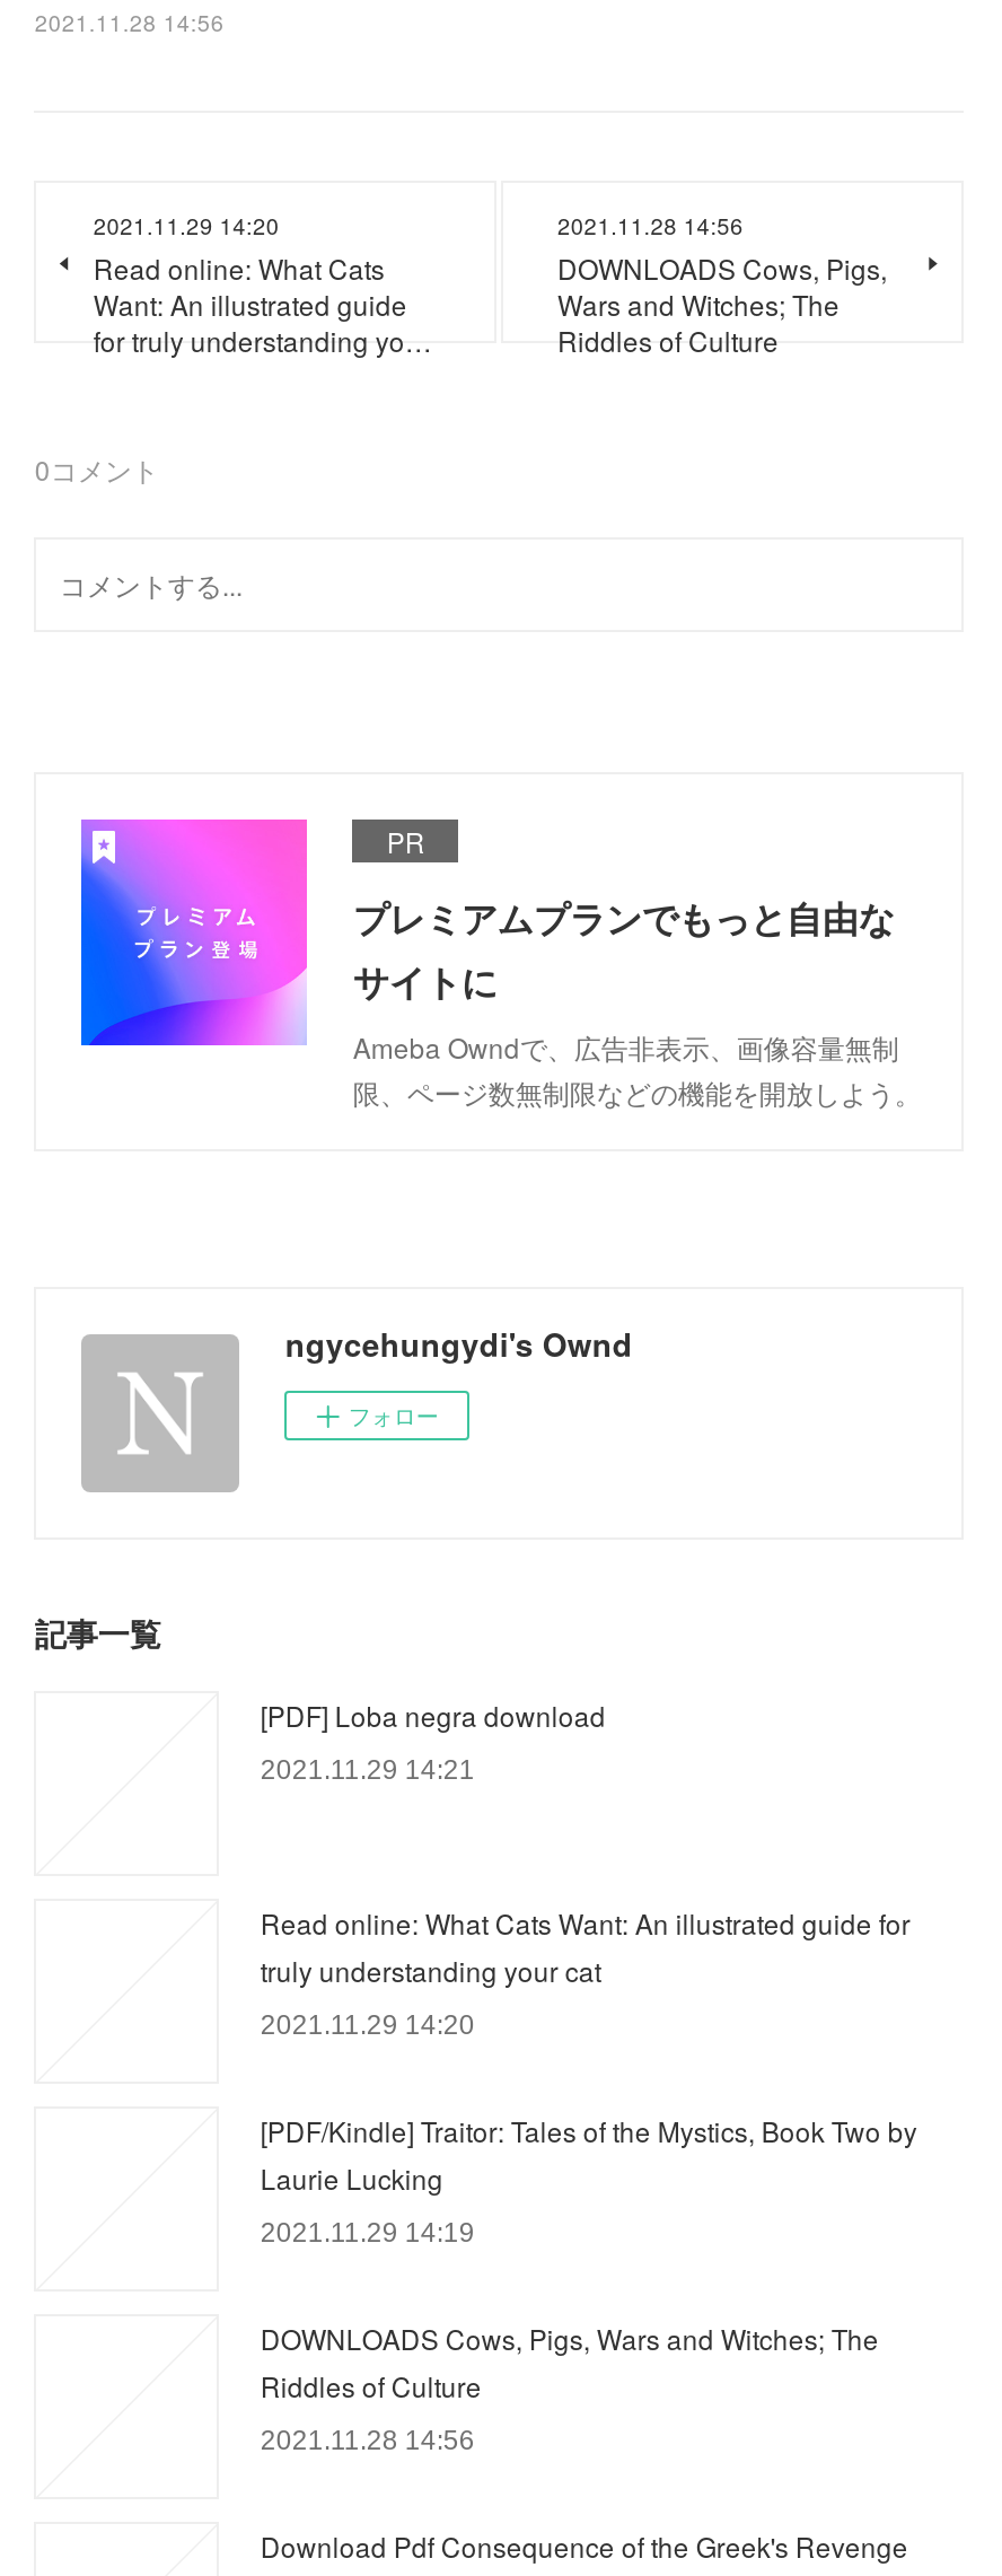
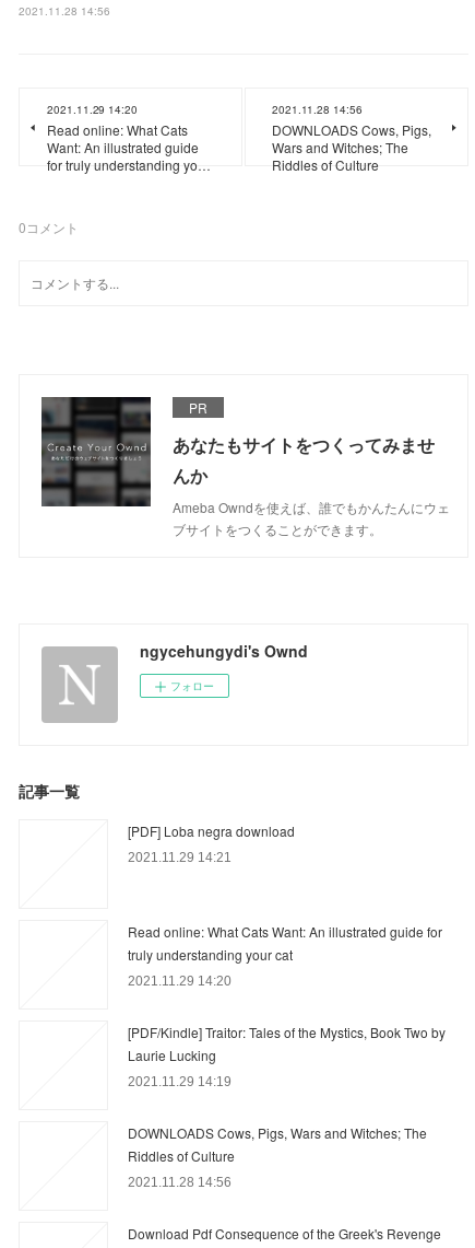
[79,817,922,1110] [image] | プレミアムプランでもっと自由な | サイトに | Ameba Owndで、広告非表示、画像容量無制 | 限、ページ数無制限などの機能を開放しよう。 -> [40,396,450,538] [image] | あなたもサイトをつくってみませ | んか | Ameba Owndを使えば、誰でもかんたんにウェ | ブサイトをつくることができます。

